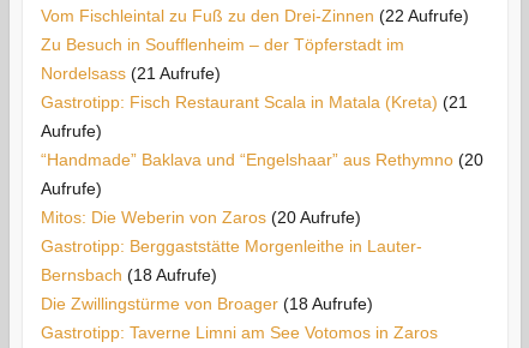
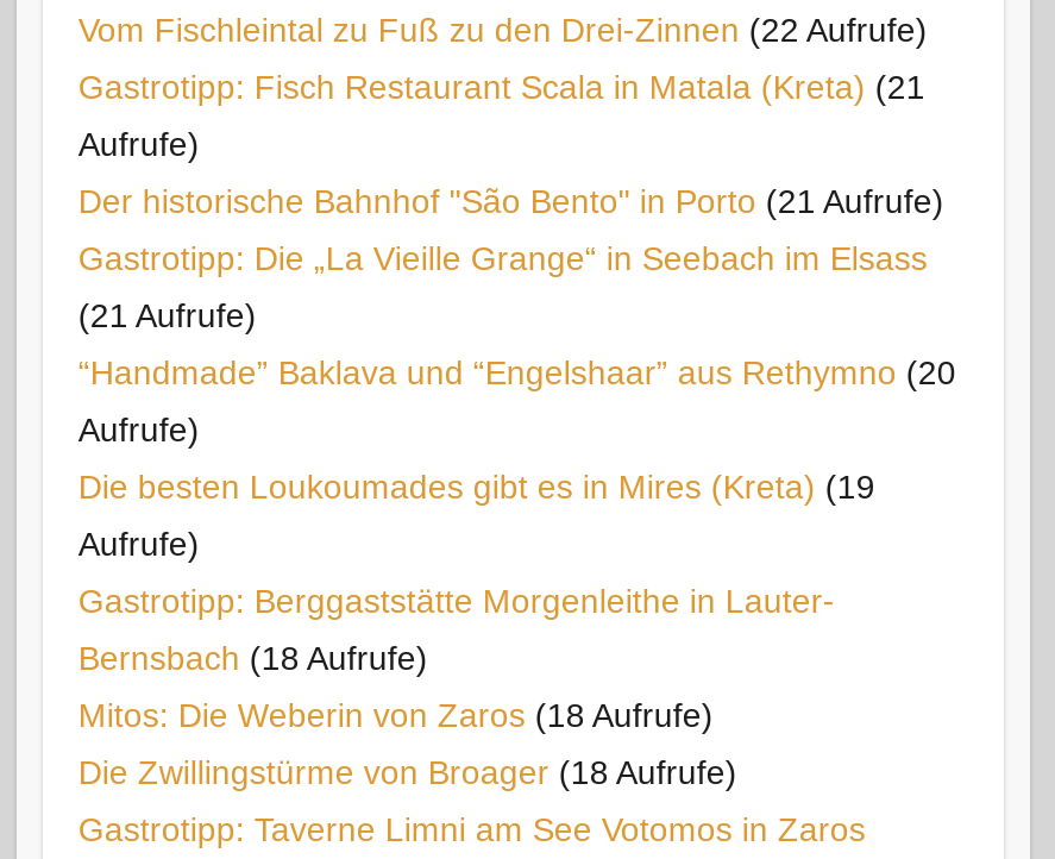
[41,34,404,82] Zu Besuch in Soufflenheim – der Töpferstadt im | Nordelsass (21 Aufrufe) -> none
moved [41,92,468,140] -> [78,67,925,162]: Gastrotipp: Fisch Restaurant Scala in Matala (Kreta) (21 | Aufrufe)
none -> [78,181,944,333] Der historische Bahnhof "São Bento" in Porto (21 Aufrufe) | Gastrotipp: Die „La Vieille Grange“ in Seebach im Elsass | (21 Aufrufe)
[41,207,361,226] Mitos: Die Weberin von Zaros (20 Aufrufe) -> [78,467,875,562] Die besten Loukoumades gibt es in Mires (Kreta) (19 | Aufrufe)
none -> [78,695,713,733] Mitos: Die Weberin von Zaros (18 Aufrufe)

